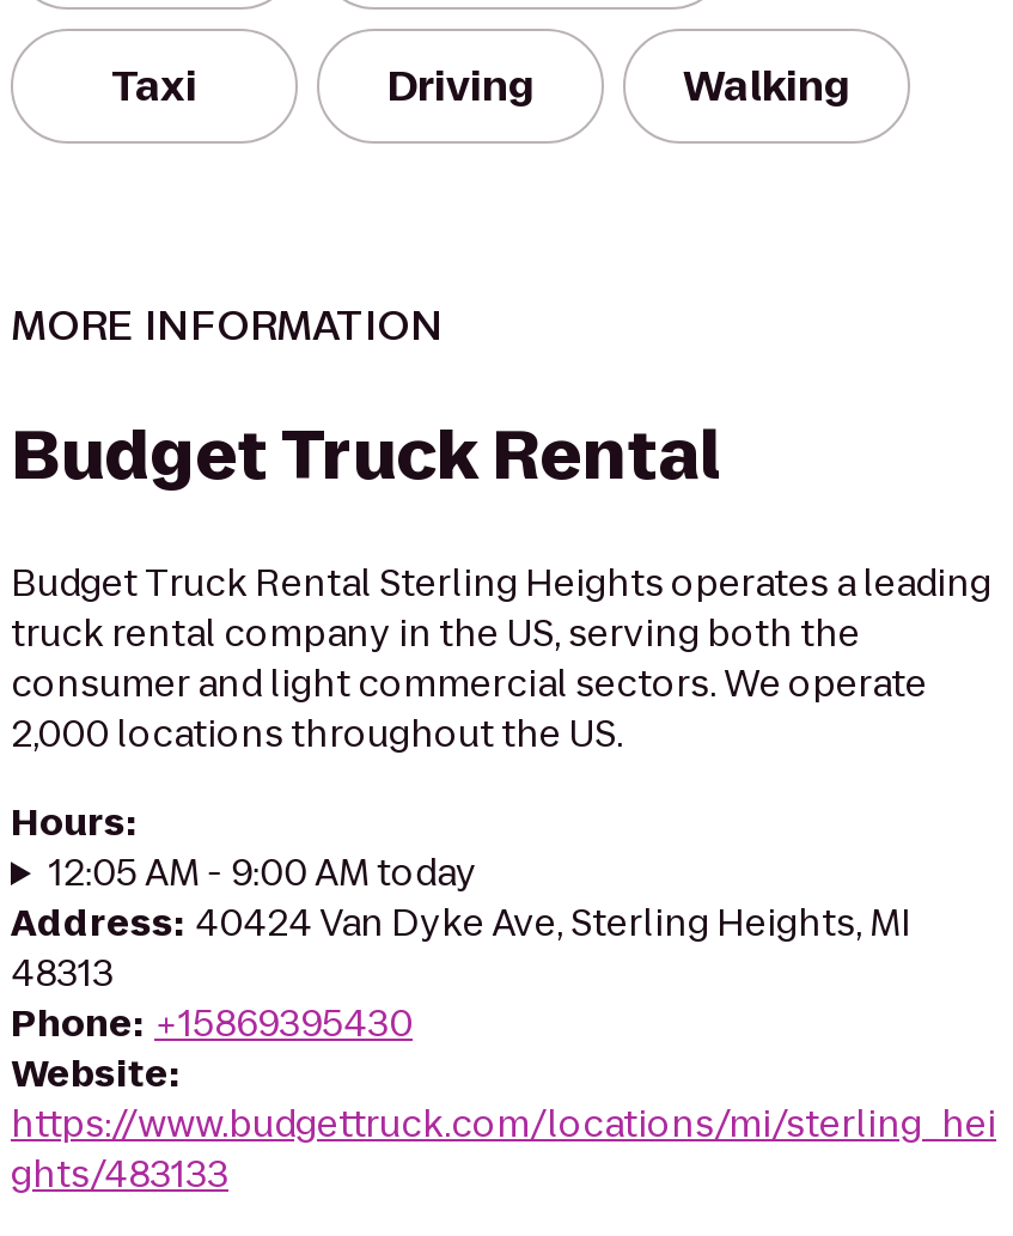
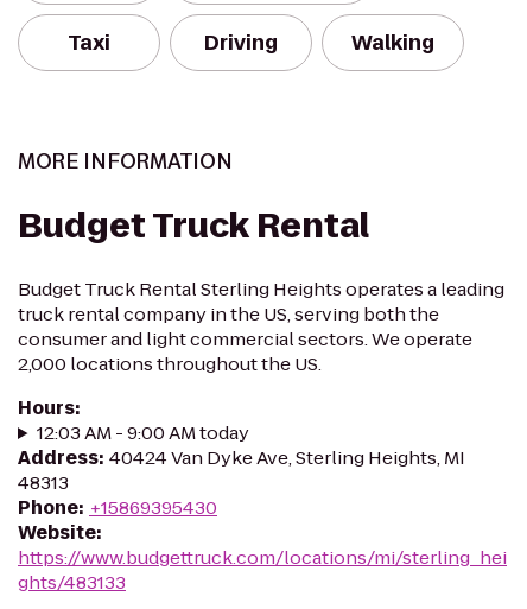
[49,847,477,897] 12:05 AM - 9:00 AM today -> [37,420,249,445] 12:03 AM - 9:00 AM today

